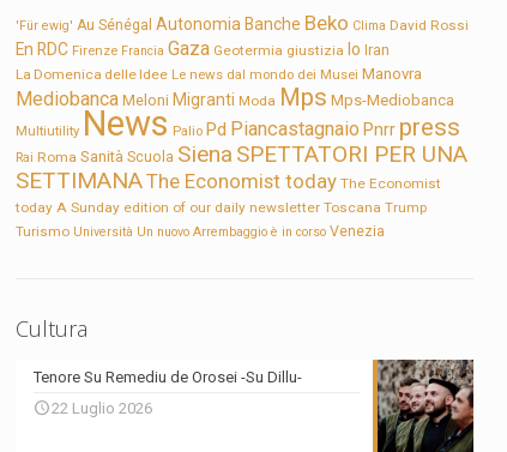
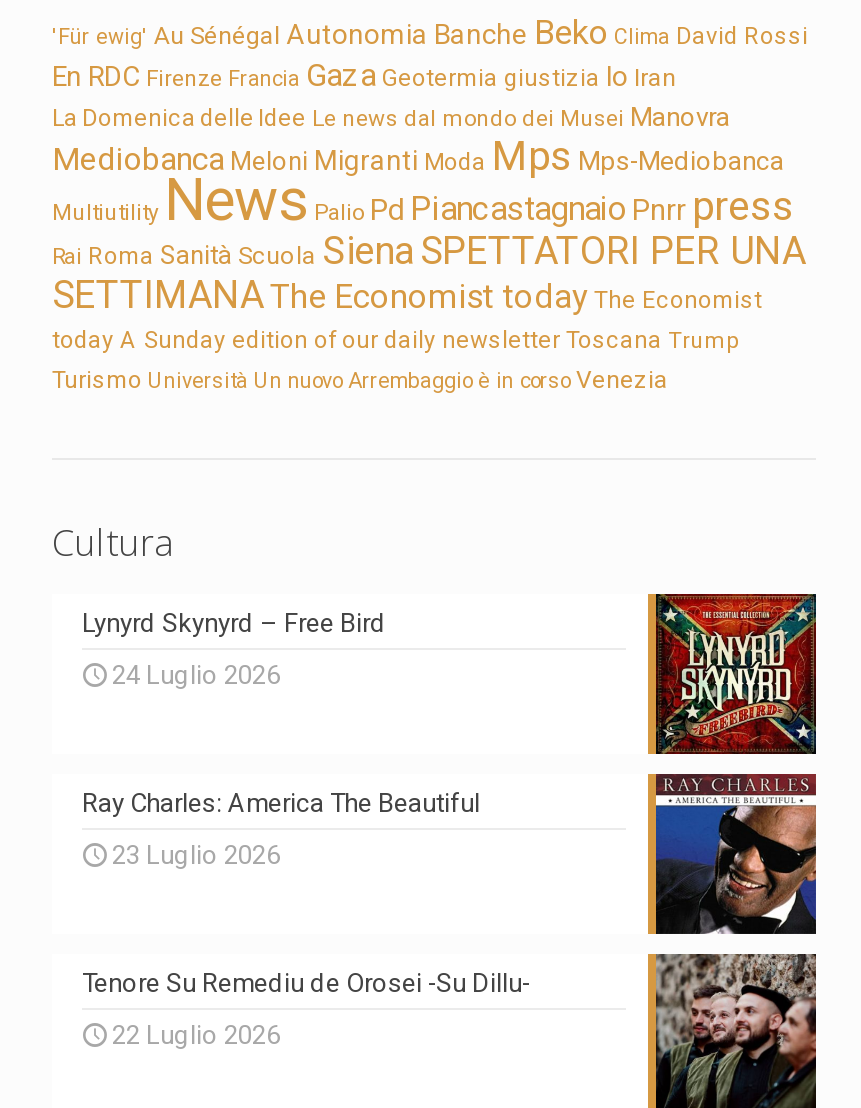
none -> [82,609,386,691] Lynyrd Skynyrd – Free Bird | 24 Luglio 2026
none -> [82,789,480,871] Ray Charles: America The Beautiful | 23 Luglio 2026
none -> [648,592,818,756] [image]
none -> [648,772,818,936] [image]

